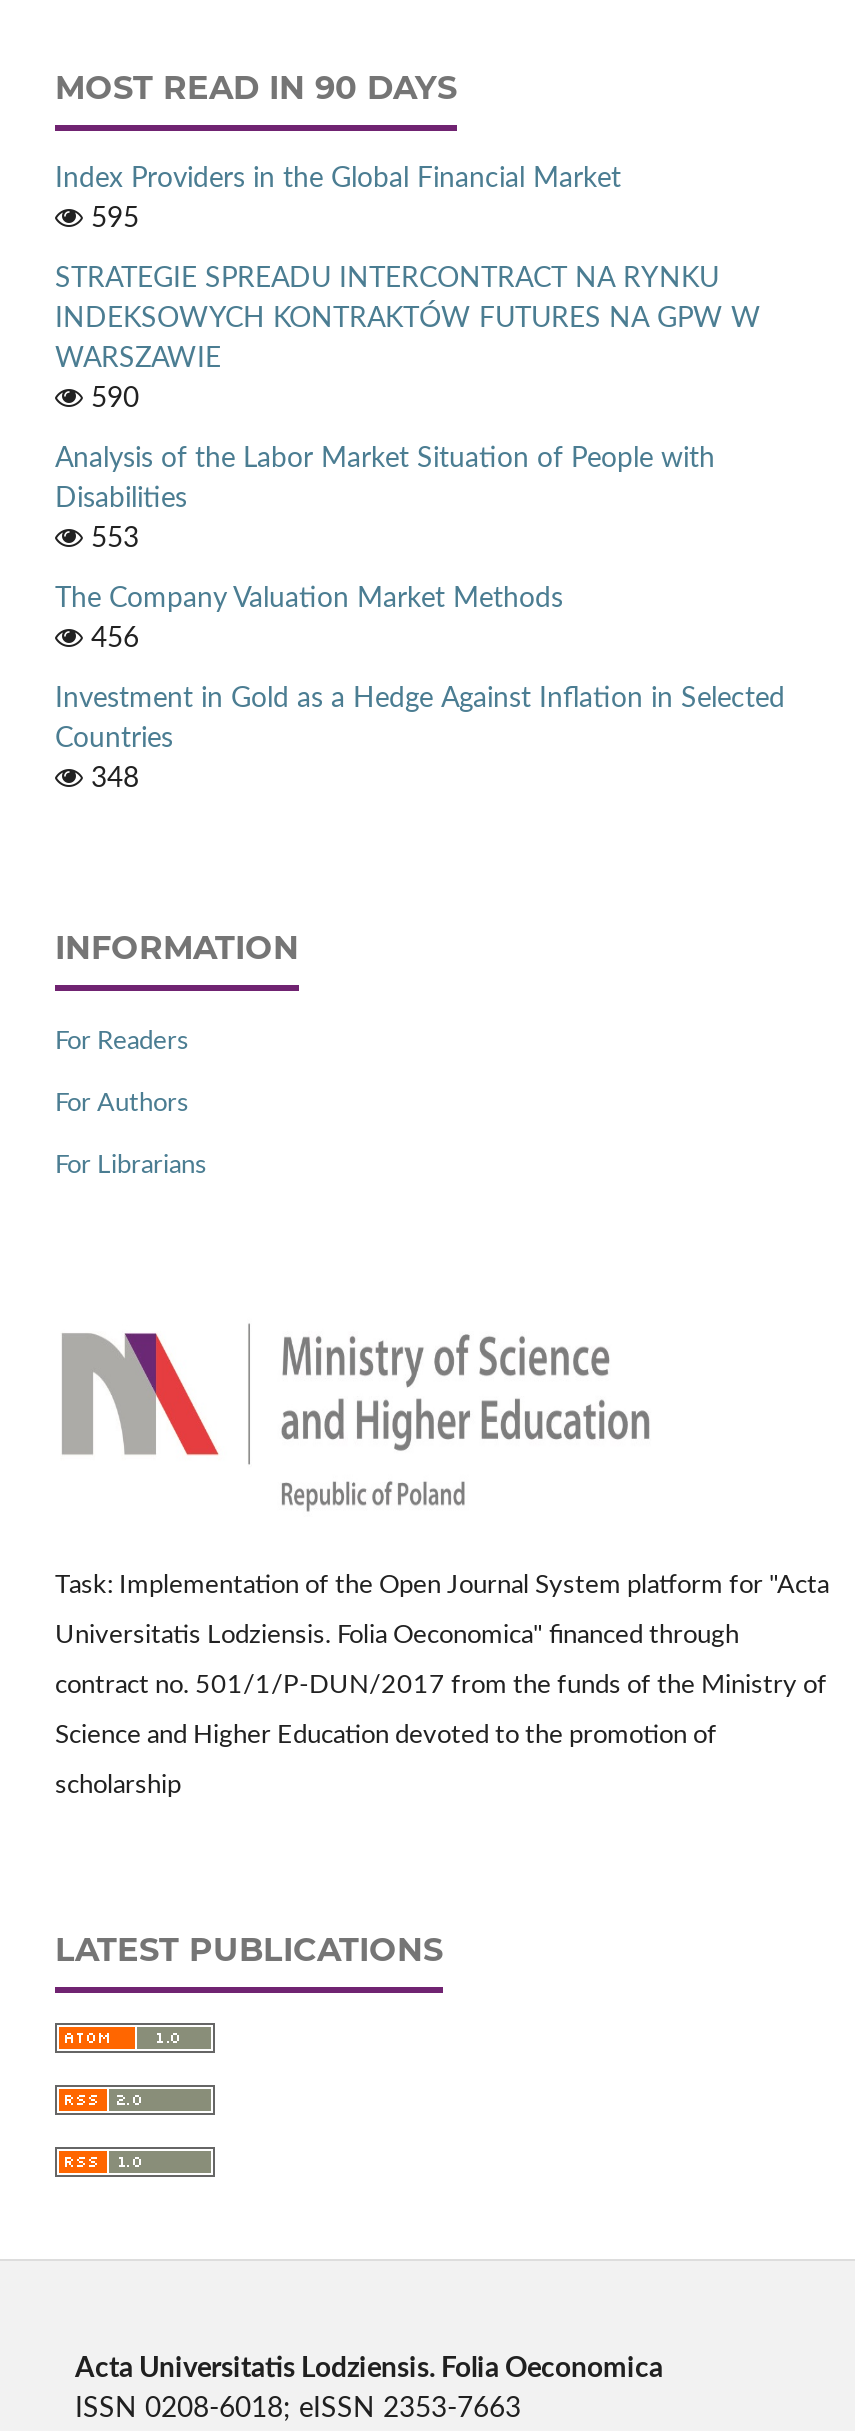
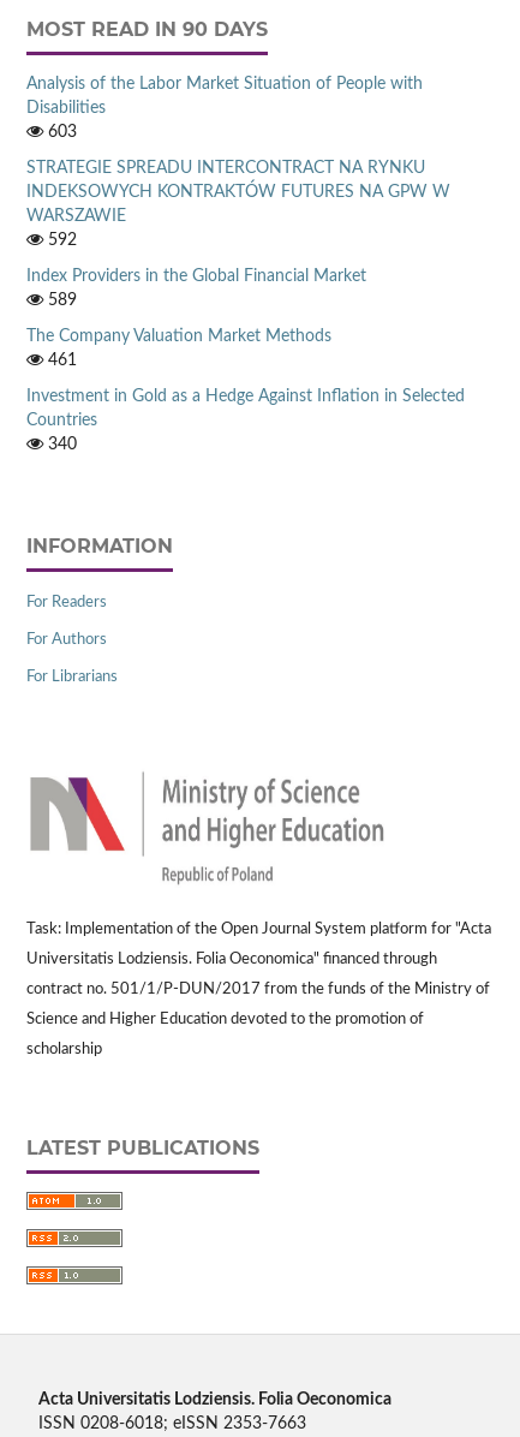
moved [55,166,621,194] -> [26,268,366,285]: Index Providers in the Global Financial Market
[83,206,139,234] 595 -> [43,124,77,141] 603
moved [55,266,761,374] -> [26,160,450,225]: STRATEGIE SPREADU INTERCONTRACT NA RYNKU | INDEKSOWYCH KONTRAKTÓW FUTURES NA GPW W | WARSZAWIE
[83,386,139,414] 590 -> [43,232,77,249] 592
moved [55,446,715,514] -> [26,76,423,117]: Analysis of the Labor Market Situation of People with | Disabilities
[83,526,139,554] 553 -> [43,292,77,309] 589
[83,626,139,654] 456 -> [43,353,77,369] 461
[83,766,139,794] 348 -> [43,437,77,453] 340

